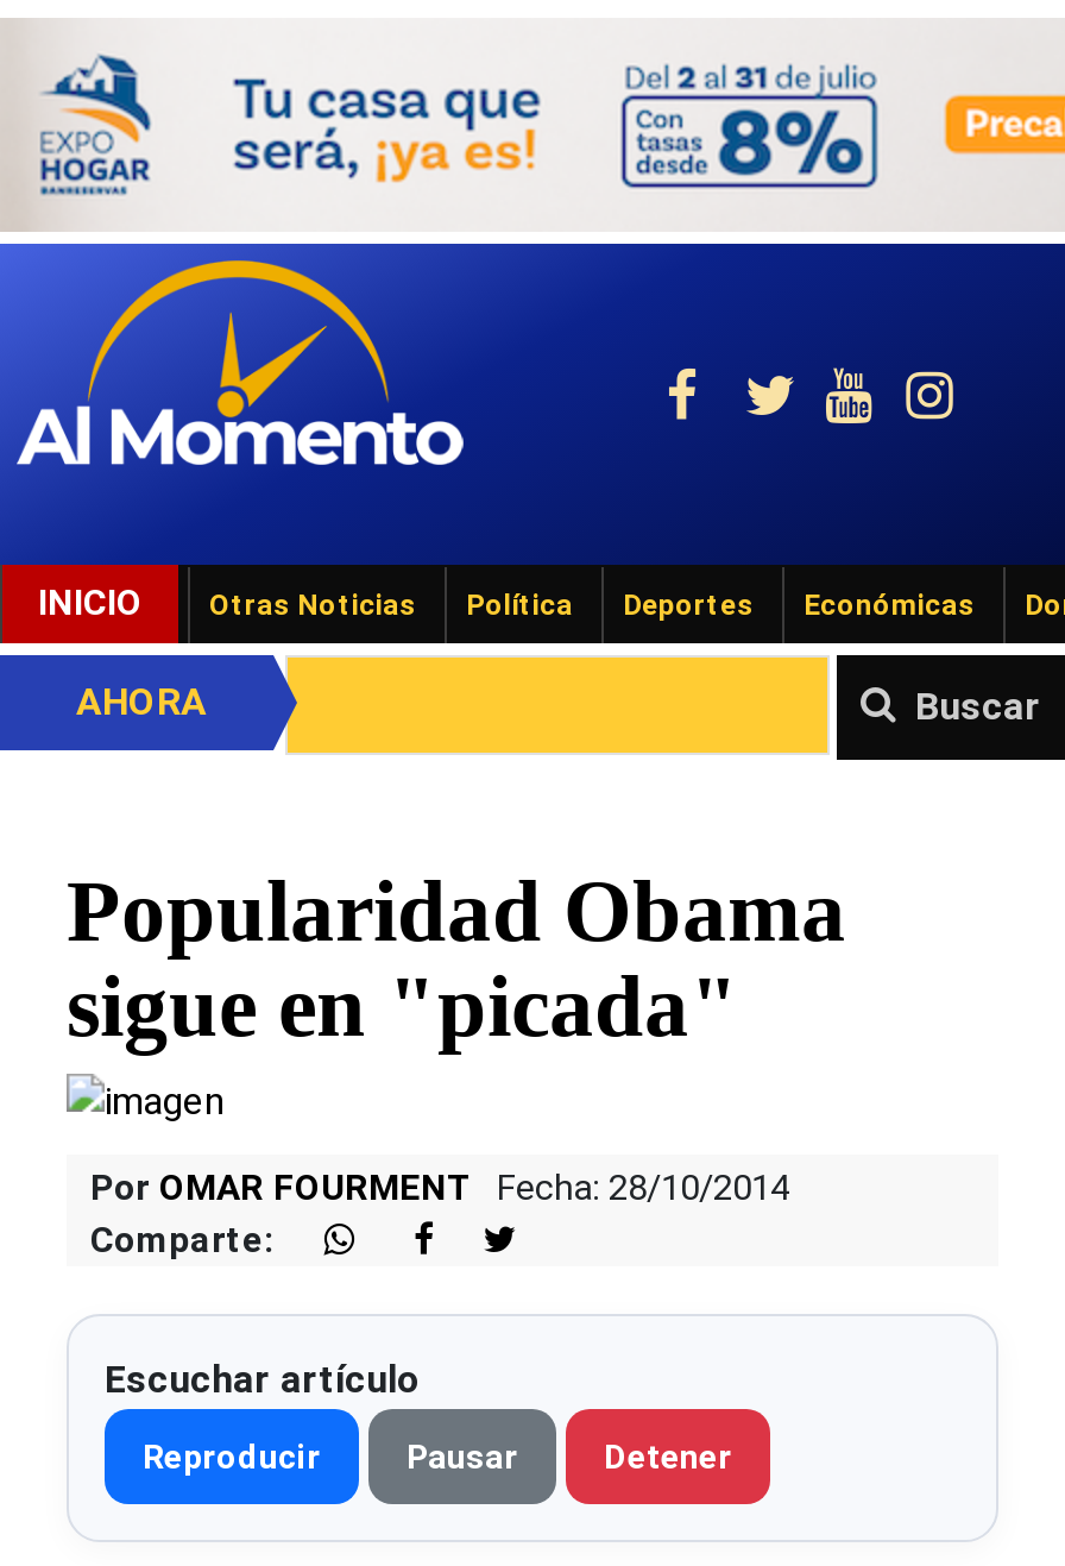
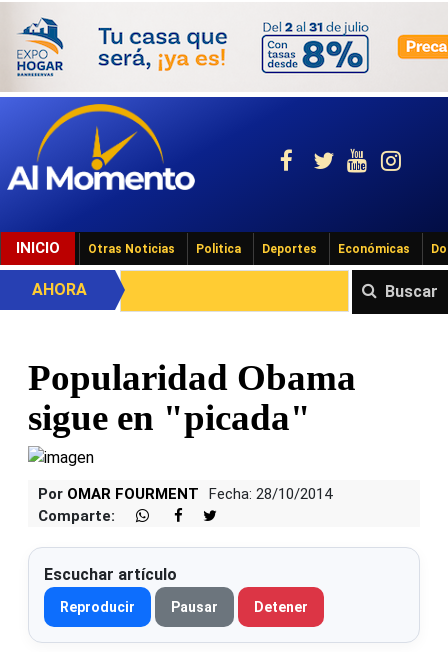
[466,588,573,621] Política -> [196,242,241,256] Politica

